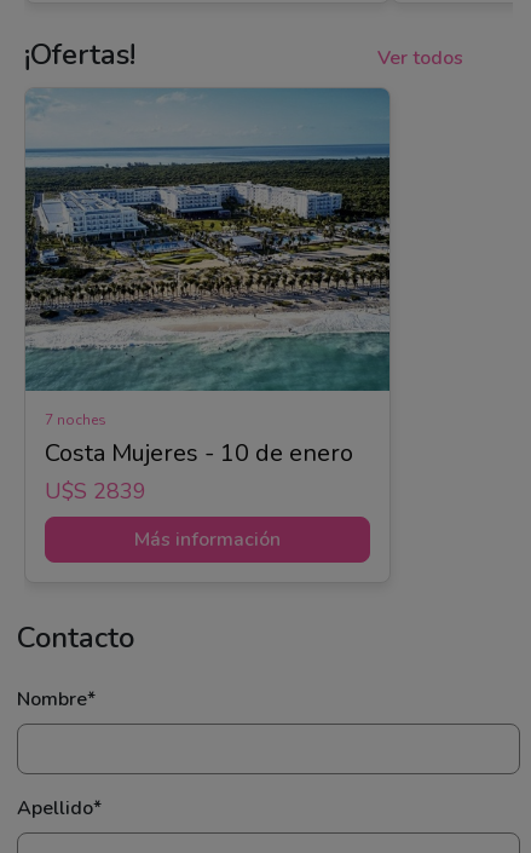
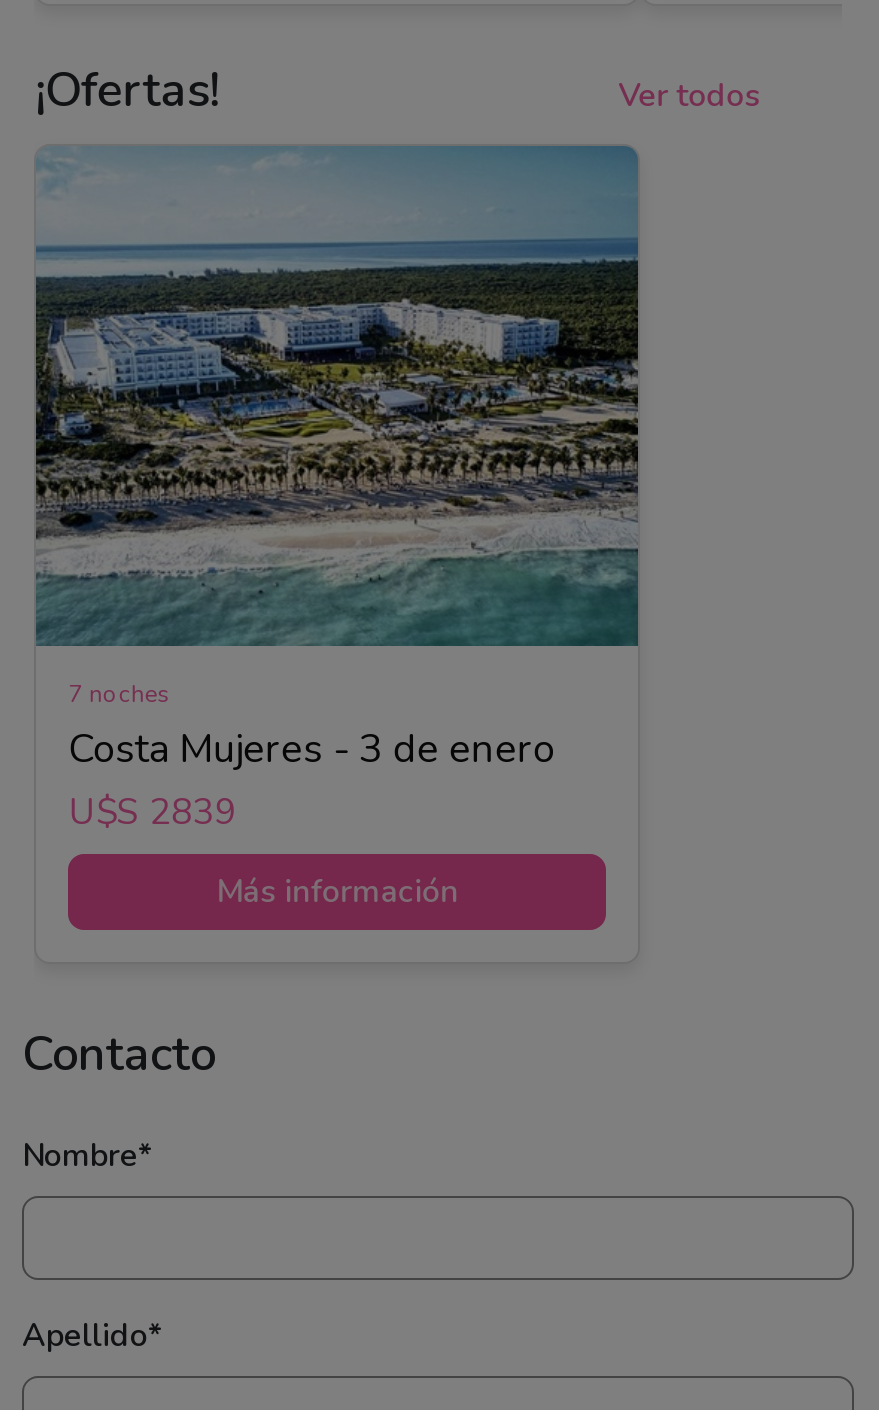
[45,437,354,469] Costa Mujeres - 10 de enero -> [69,722,555,776] Costa Mujeres - 3 de enero

